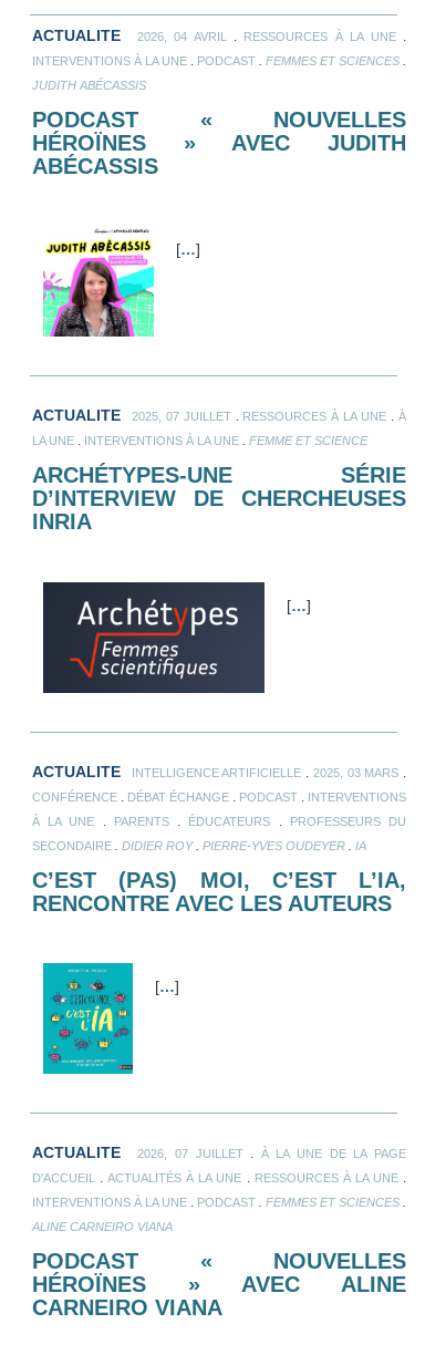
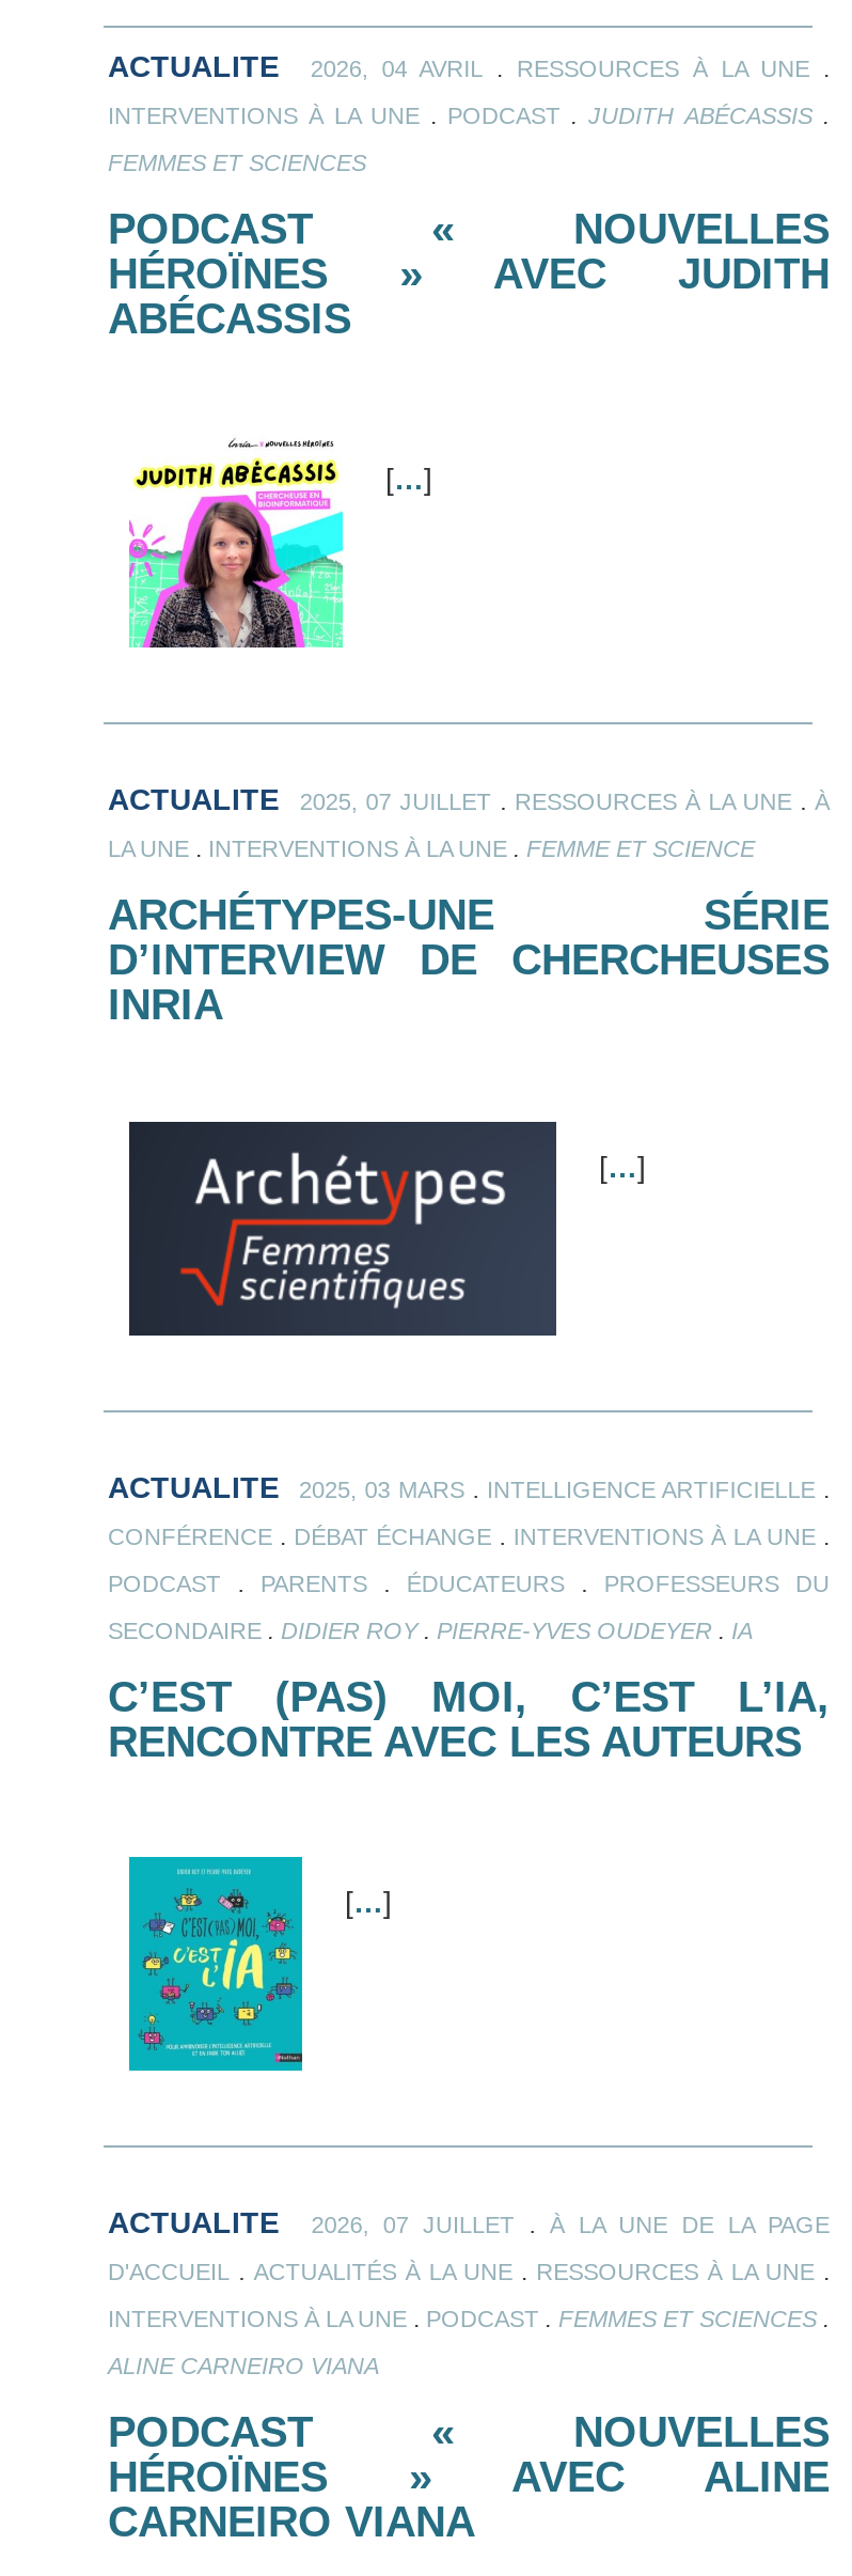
[32,53,406,68] INTERVENTIONS À LA UNE. PODCAST. FEMMES ET SCIENCES. -> [108,100,830,128] INTERVENTIONS À LA UNE. PODCAST. JUDITH ABÉCASSIS.
[32,79,146,92] JUDITH ABÉCASSIS -> [108,150,366,175] FEMMES ET SCIENCES
[131,765,406,779] INTELLIGENCE ARTIFICIELLE. 2025, 03 MARS. -> [299,1474,830,1502] 2025, 03 MARS. INTELLIGENCE ARTIFICIELLE.
[32,789,406,803] CONFÉRENCE. DÉBAT ÉCHANGE. PODCAST. INTERVENTIONS -> [108,1521,830,1549] CONFÉRENCE. DÉBAT ÉCHANGE. INTERVENTIONS À LA UNE.
[32,813,406,828] À LA UNE. PARENTS. ÉDUCATEURS. PROFESSEURS DU -> [108,1568,830,1596] PODCAST. PARENTS. ÉDUCATEURS. PROFESSEURS DU

